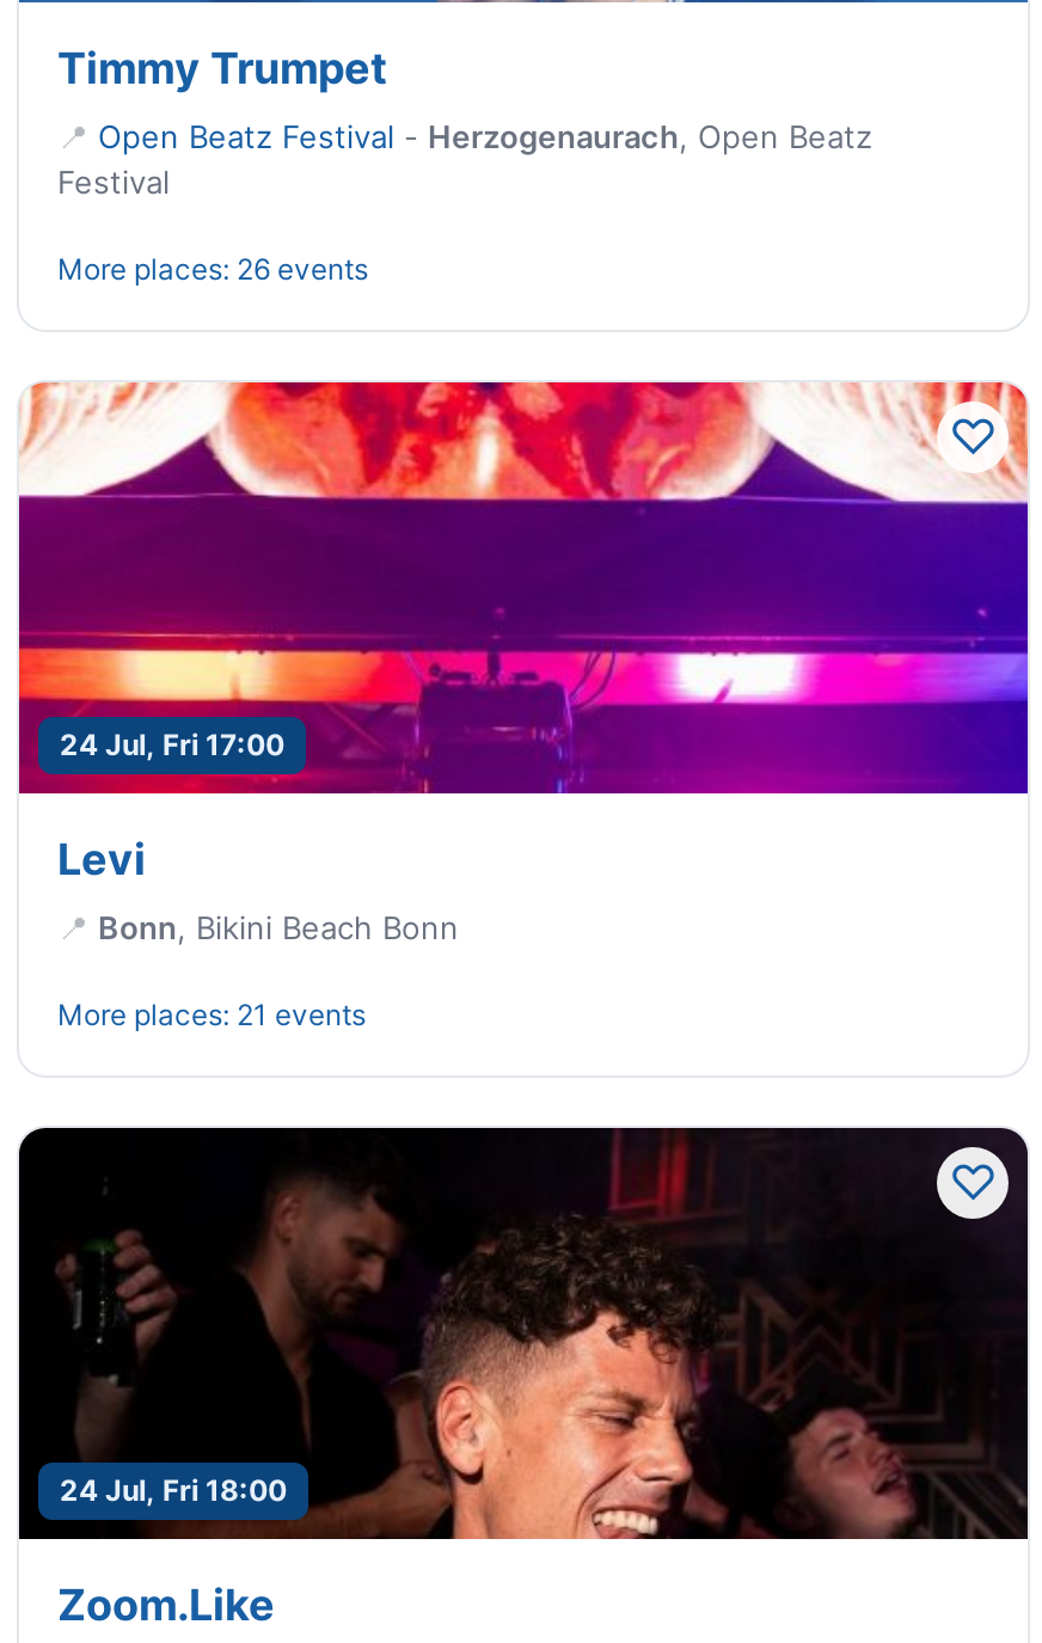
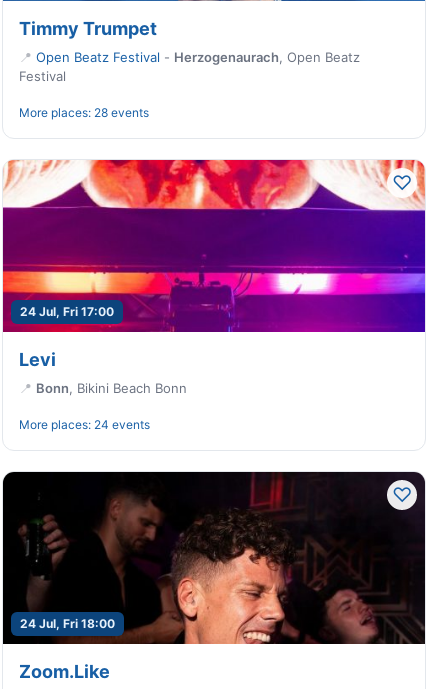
[57,250,368,286] More places: 26 events -> [19,105,149,120] More places: 28 events
[57,996,366,1032] More places: 21 events -> [19,417,150,432] More places: 24 events

